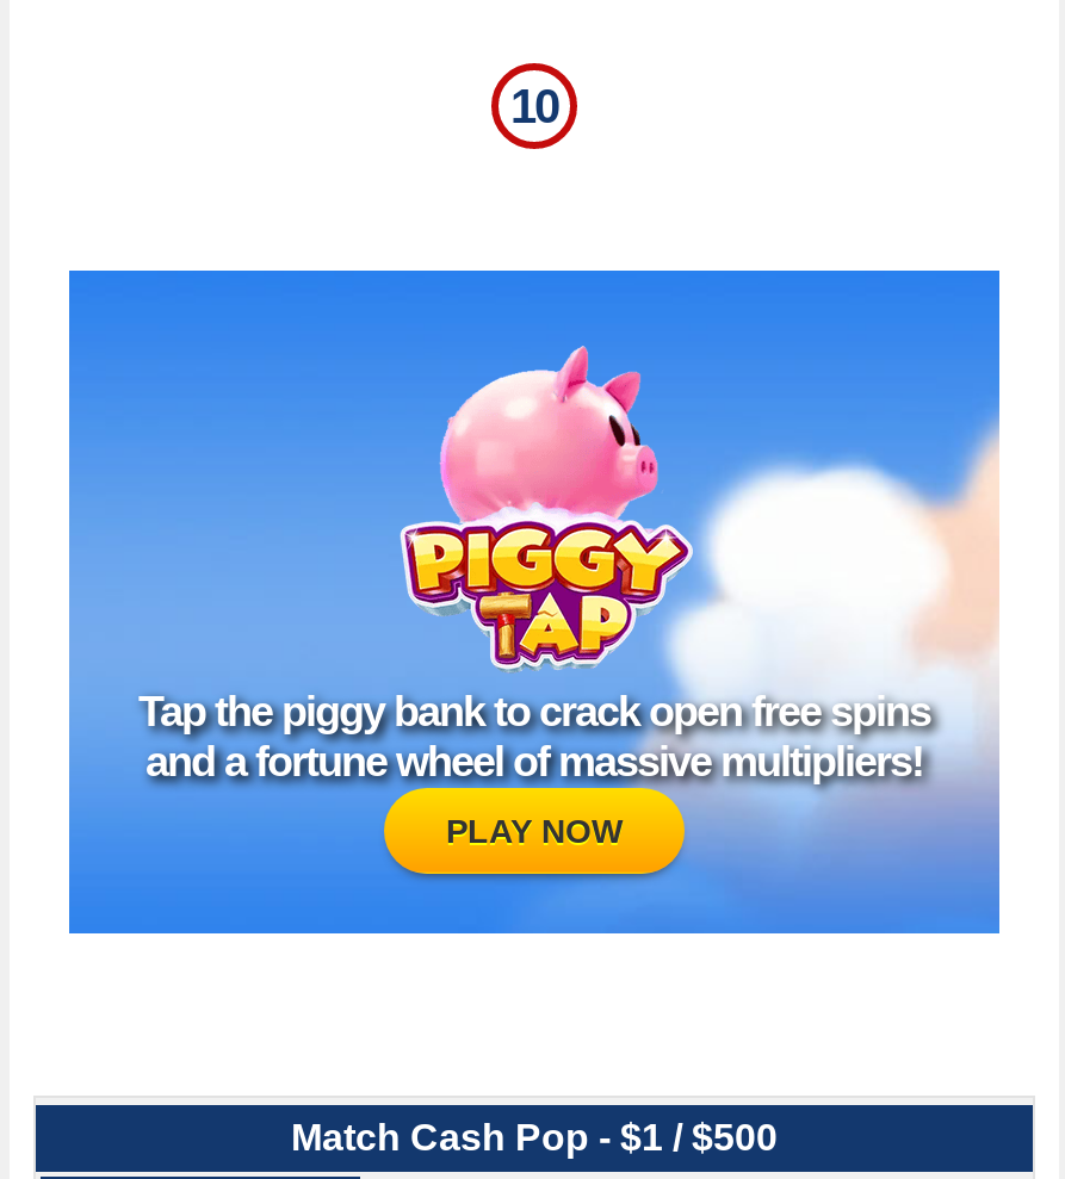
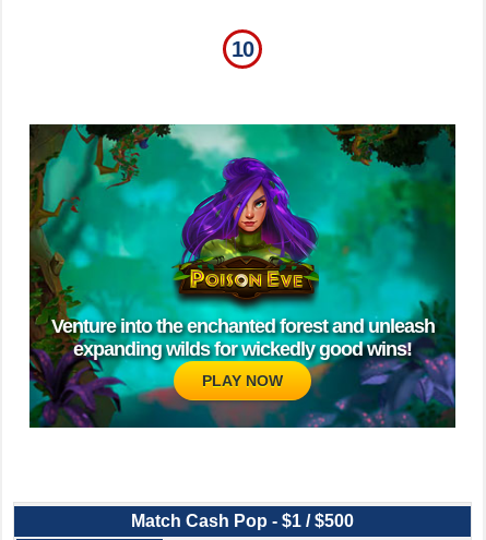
[67,268,1002,936] [image] | Tap the piggy bank to crack open free spins | and a fortune wheel of massive multipliers! -> [28,123,457,429] [image] | Venture into the enchanted forest and unleash | expanding wilds for wickedly good wins!

